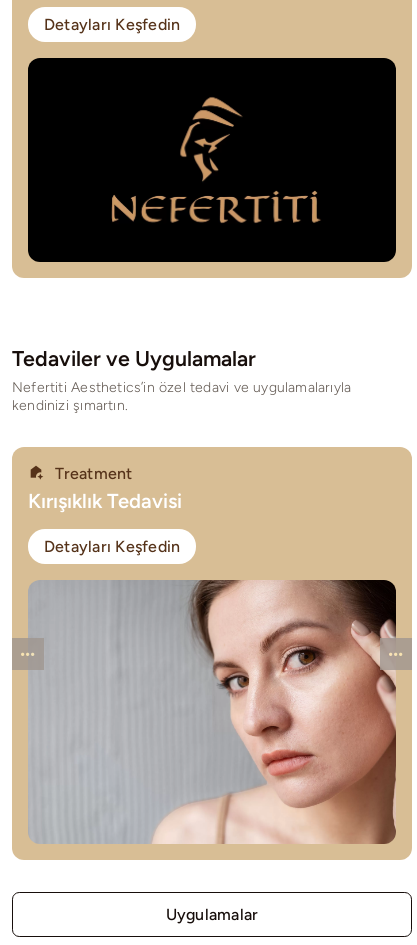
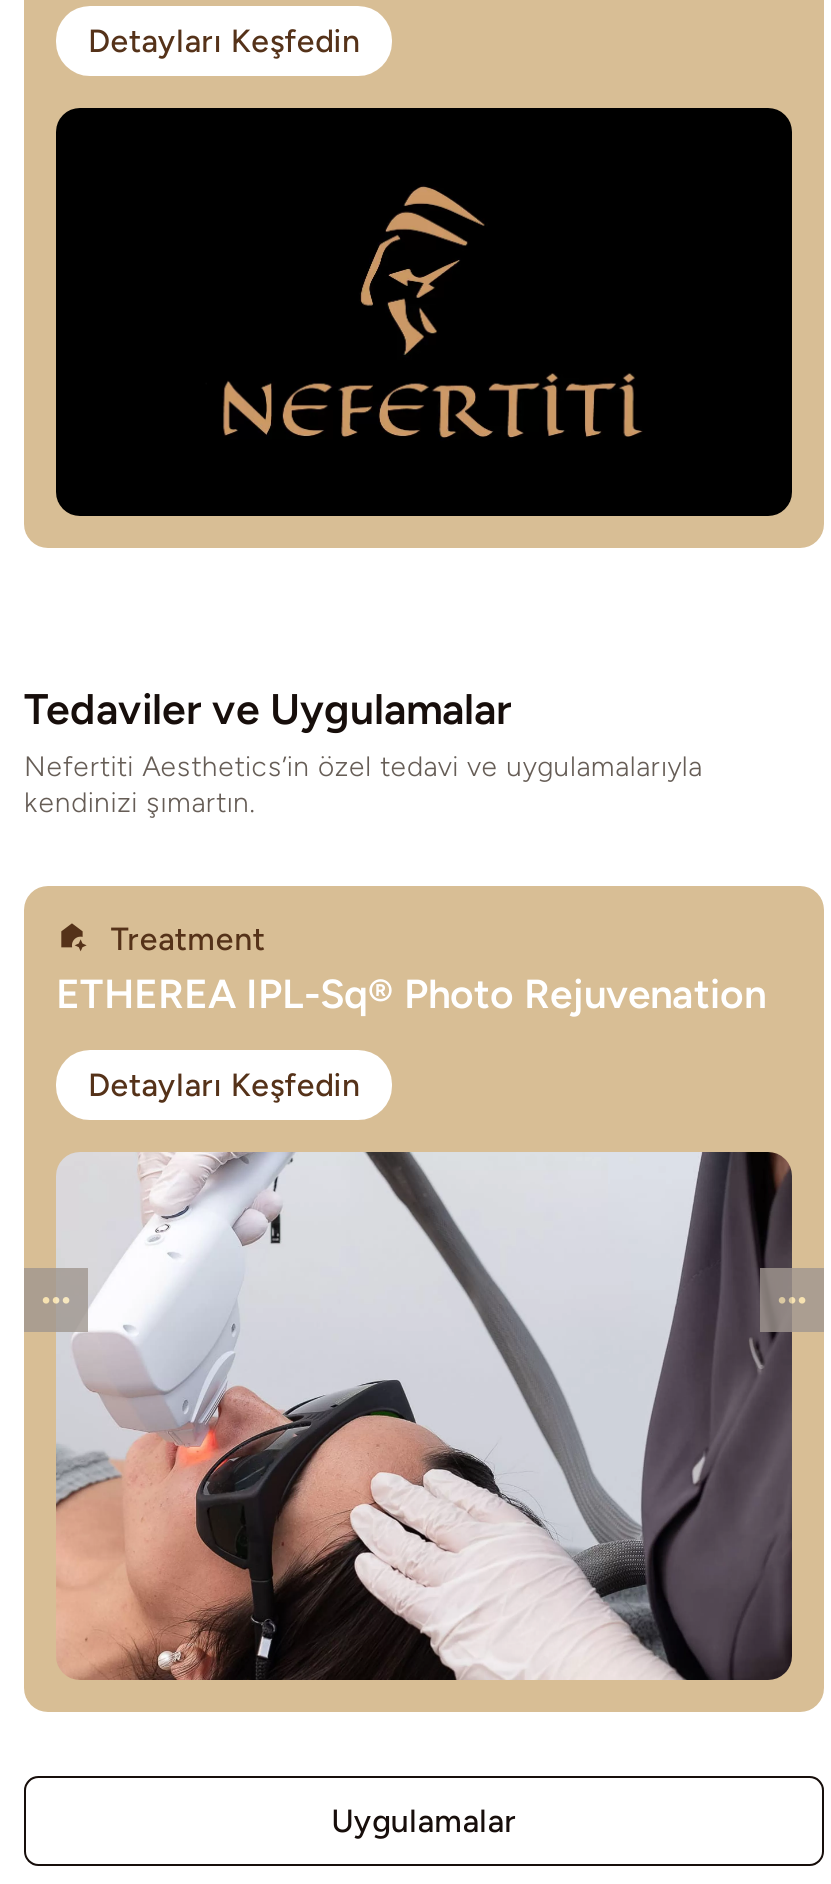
[28,489,182,513] Kırışıklık Tedavisi -> [56,971,766,1019] ETHEREA IPL-Sq® Photo Rejuvenation
[28,579,396,844] [image] -> [56,1150,794,1682] [image]

